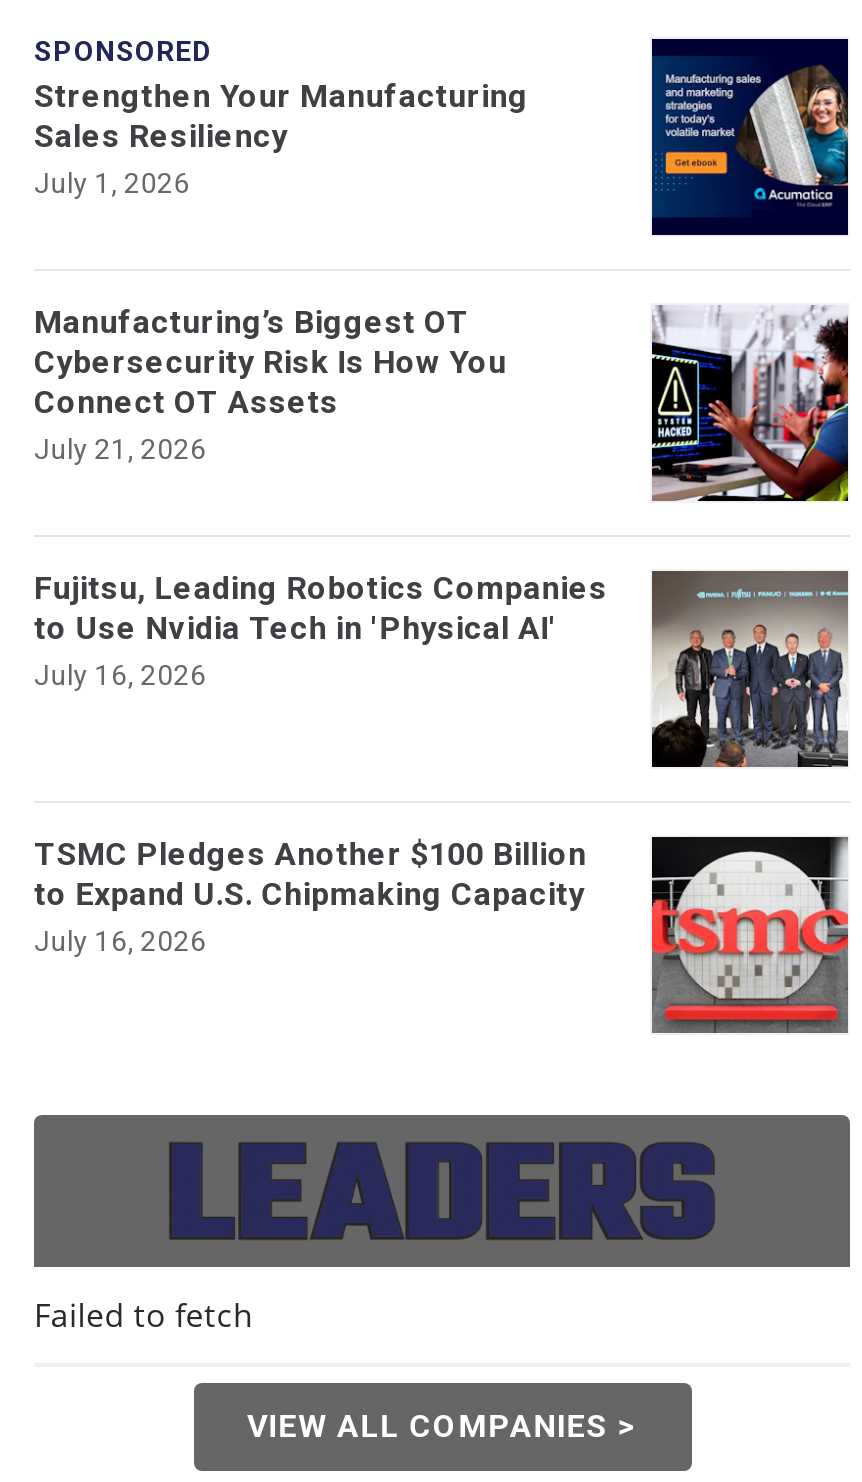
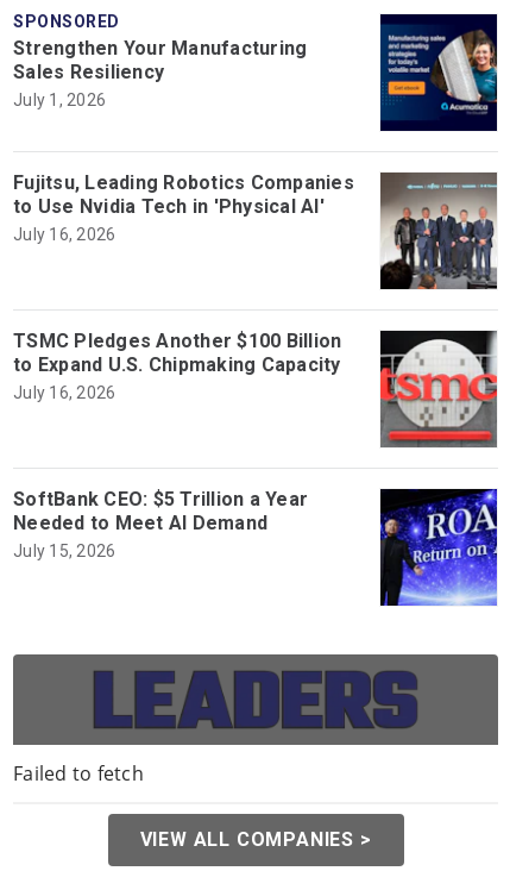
[34,303,506,465] Manufacturing’s Biggest OT | Cybersecurity Risk Is How You | Connect OT Assets | July 21, 2026 -> none
[650,305,850,503] [image] -> none
moved [34,569,852,957] -> [13,171,499,402]: [image] | Fujitsu, Leading Robotics Companies | to Use Nvidia Tech in 'Physical AI' | July 16, 2026 | TSMC Pledges Another $100 Billion | to Expand U.S. Chipmaking Capacity | July 16, 2026
none -> [13,488,308,560] SoftBank CEO: $5 Trillion a Year | Needed to Meet AI Demand | July 15, 2026
none -> [379,489,498,607] [image]

